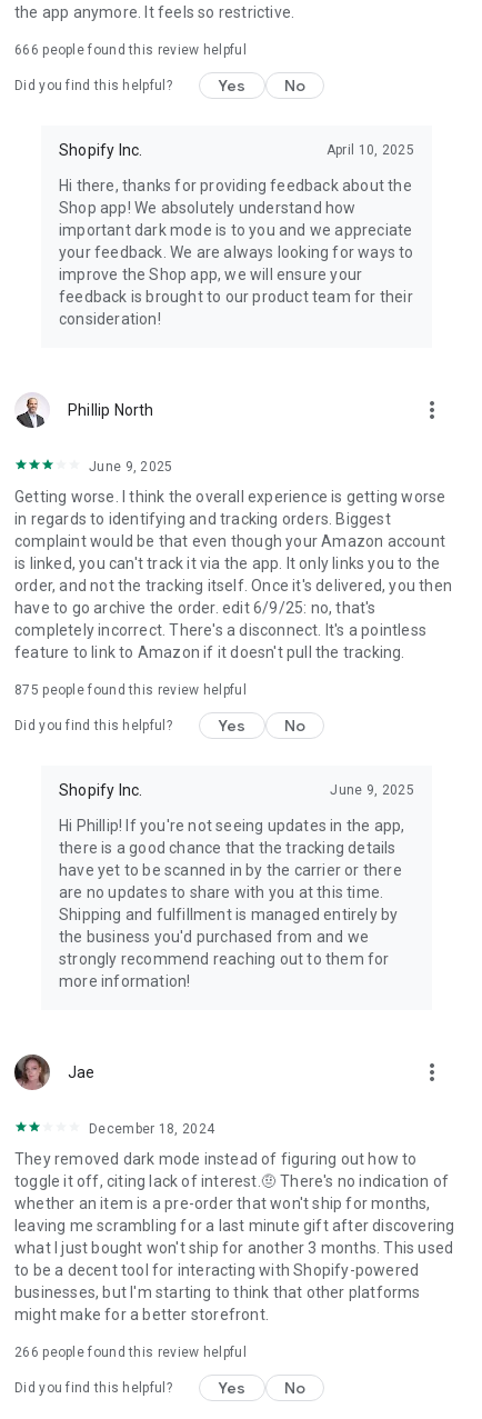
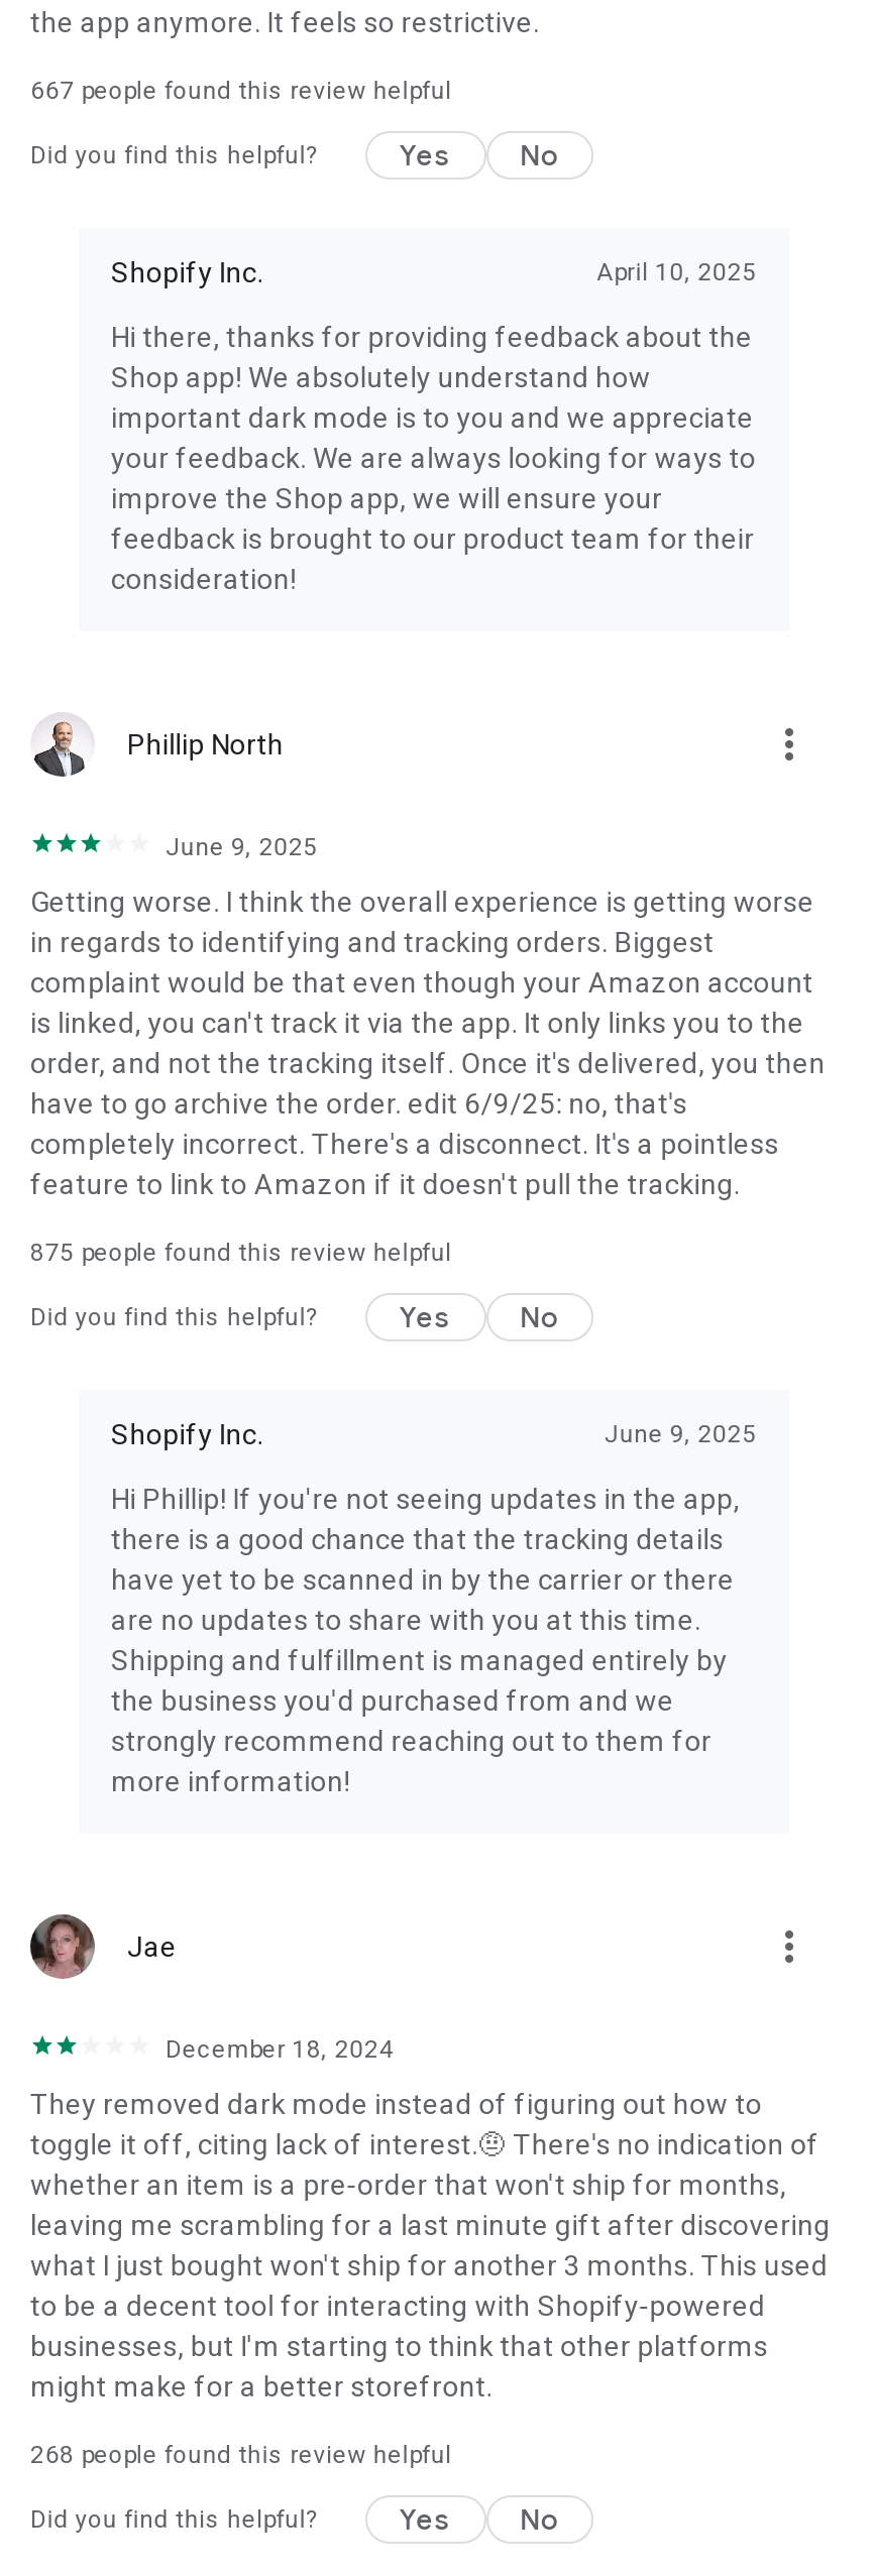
[14,42,246,58] 666 people found this review helpful -> [30,77,452,105] 667 people found this review helpful
[14,1345,246,1360] 266 people found this review helpful -> [30,2441,452,2469] 268 people found this review helpful

